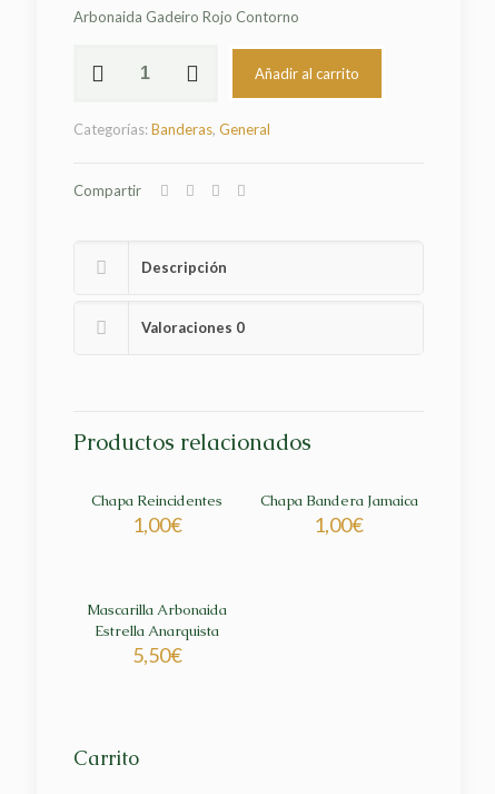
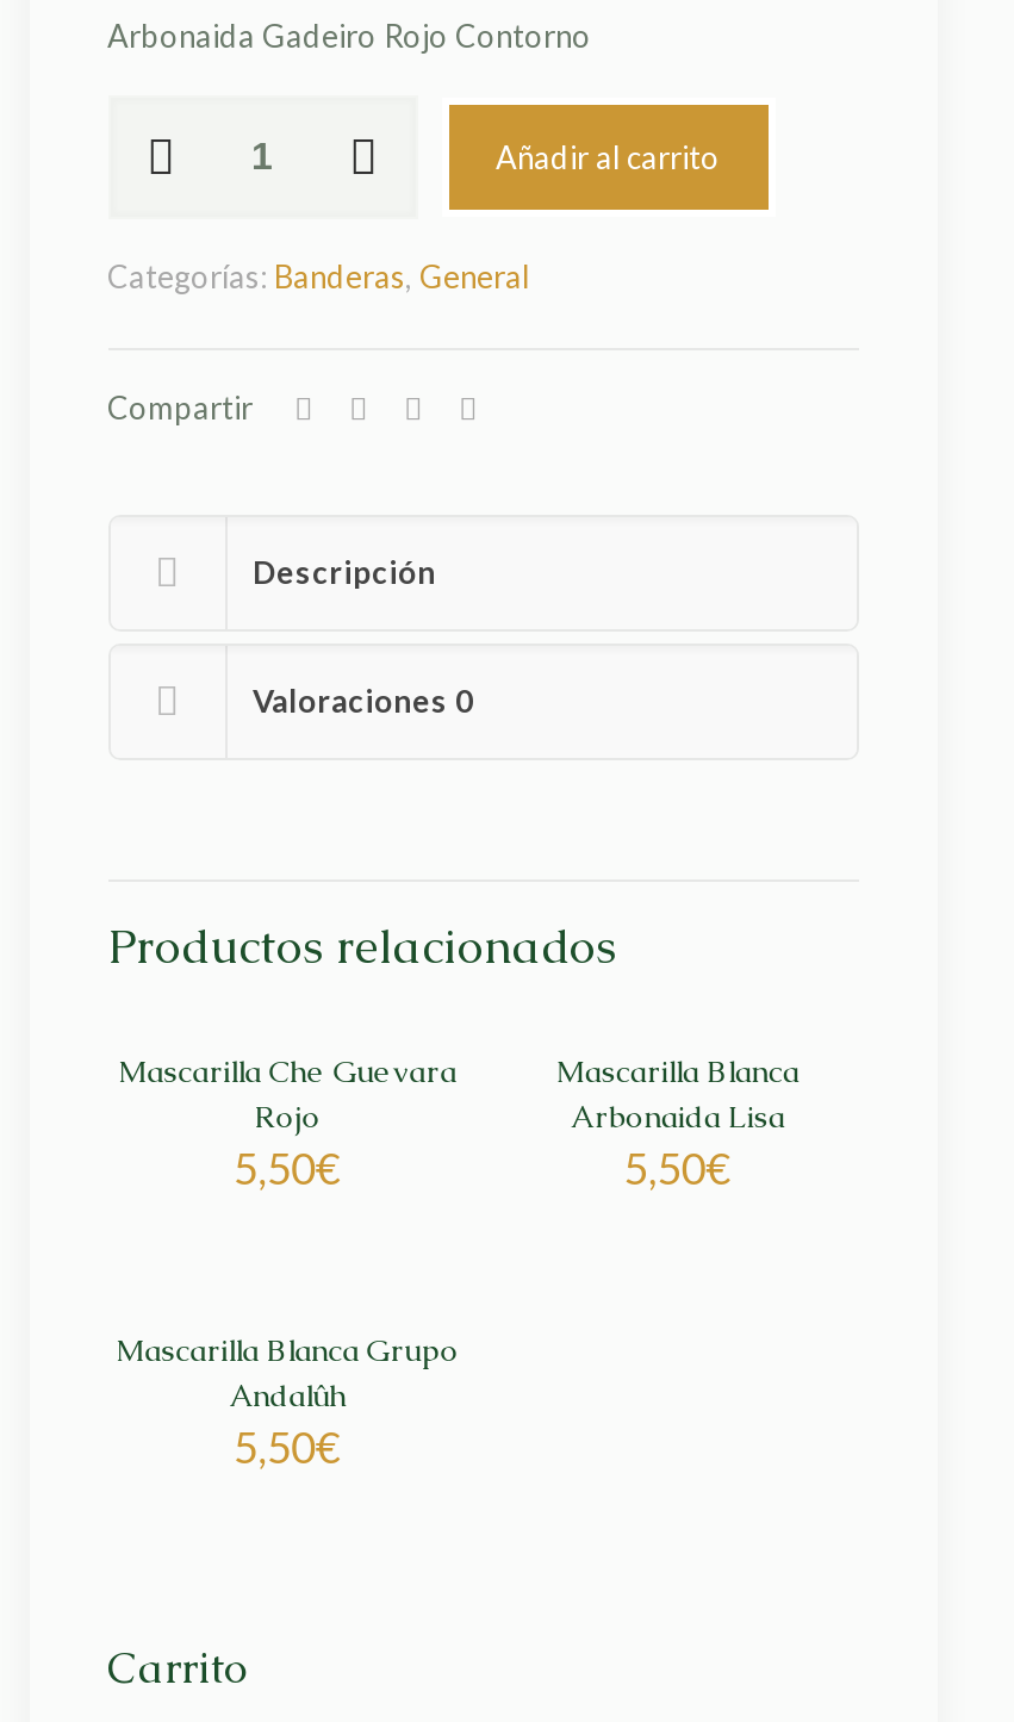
[91,491,223,537] Chapa Reincidentes | 1,00€ -> [118,1051,457,1194] Mascarilla Che Guevara | Rojo | 5,50€
[260,491,418,537] Chapa Bandera Jamaica | 1,00€ -> [556,1051,799,1194] Mascarilla Blanca | Arbonaida Lisa | 5,50€
[87,600,227,640] Mascarilla Arbonaida | Estrella Anarquista -> [116,1330,459,1416] Mascarilla Blanca Grupo | Andalûh

